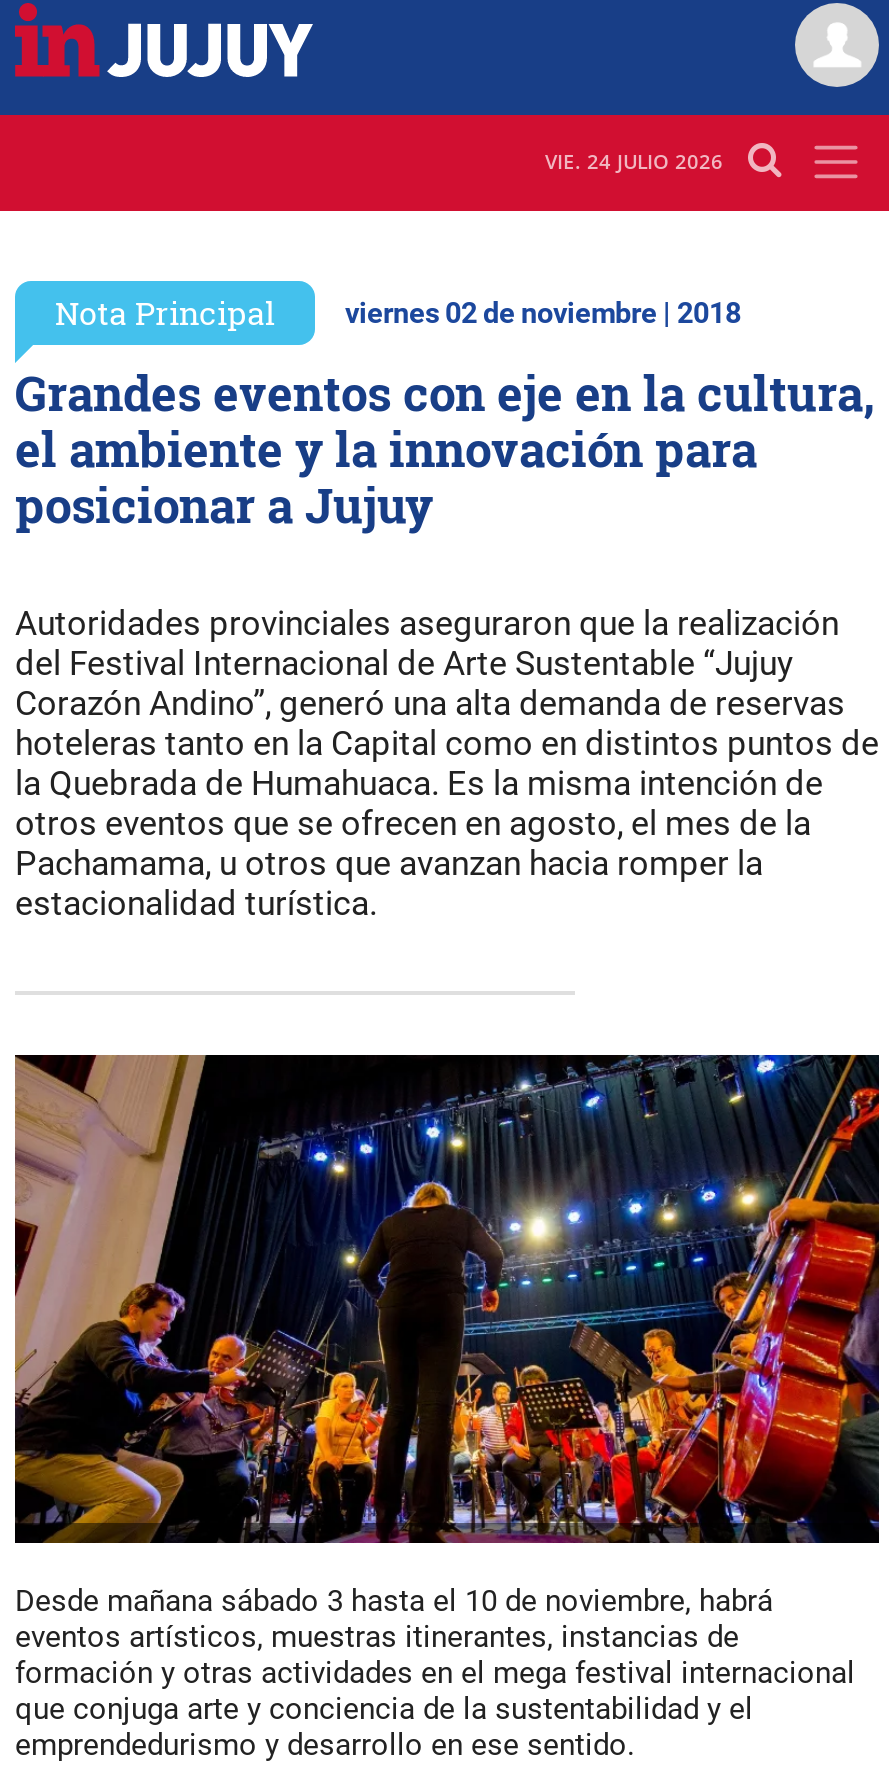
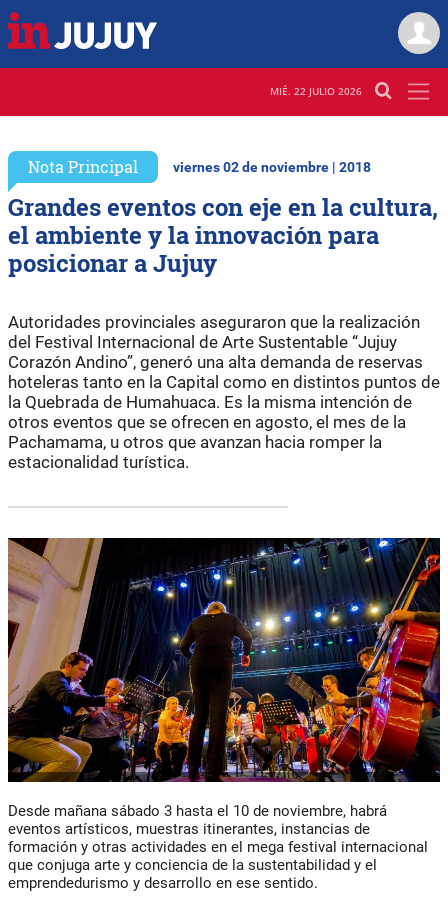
[545,148,723,176] VIE. 24 JULIO 2026 -> [270,84,362,98] MIÉ. 22 JULIO 2026

